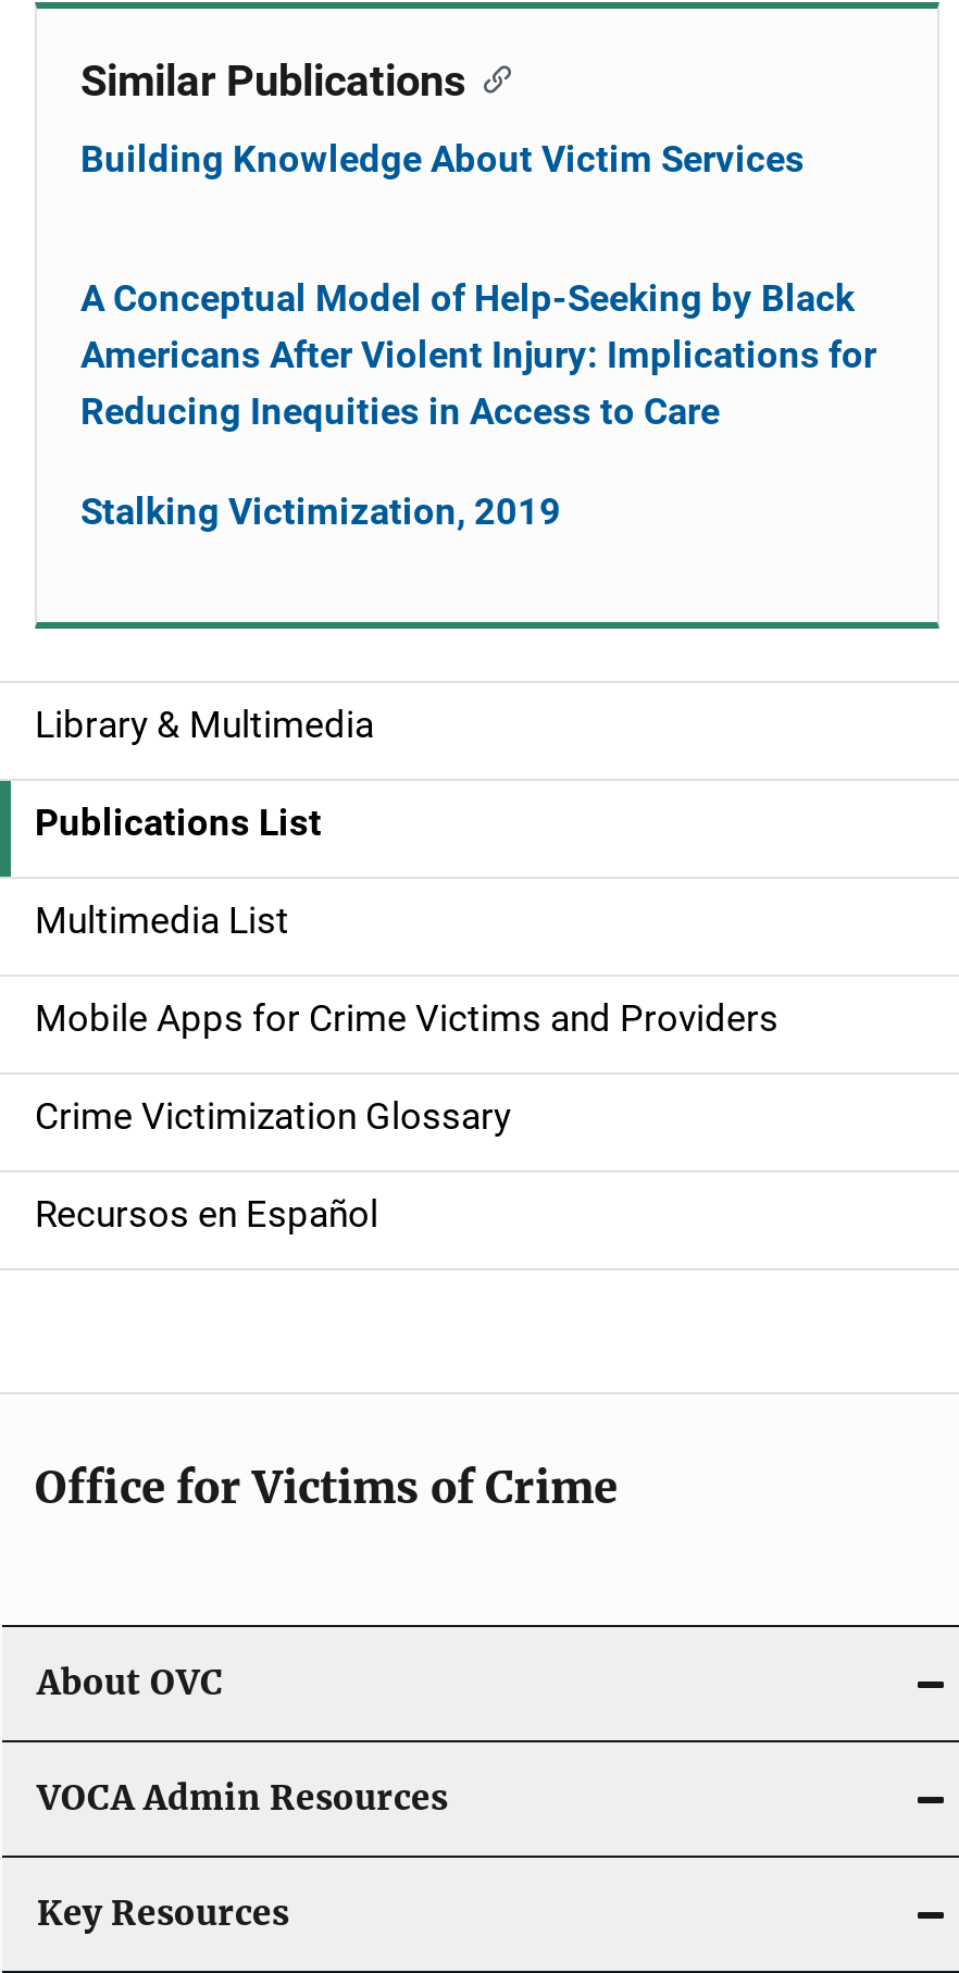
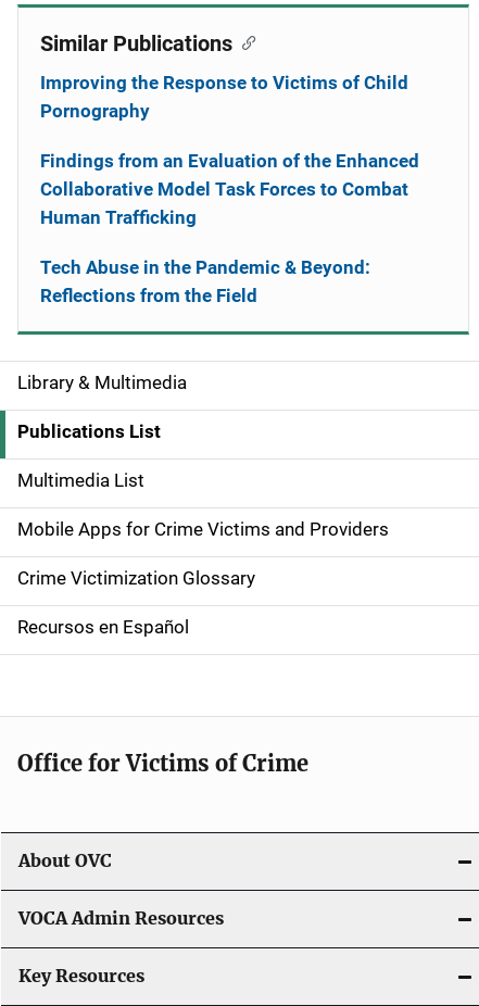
[80,137,805,181] Building Knowledge About Victim Services -> [40,72,408,122] Improving the Response to Victims of Child | Pornography
[80,276,876,433] A Conceptual Model of Help-Seeking by Black | Americans After Violent Injury: Implications for | Reducing Inequities in Access to Care -> [40,150,419,228] Findings from an Evaluation of the Enhanced | Collaborative Model Task Forces to Combat | Human Trafficking
[80,489,561,533] Stalking Victimization, 2019 -> [40,256,370,306] Tech Abuse in the Pandemic & Beyond: | Reflections from the Field

